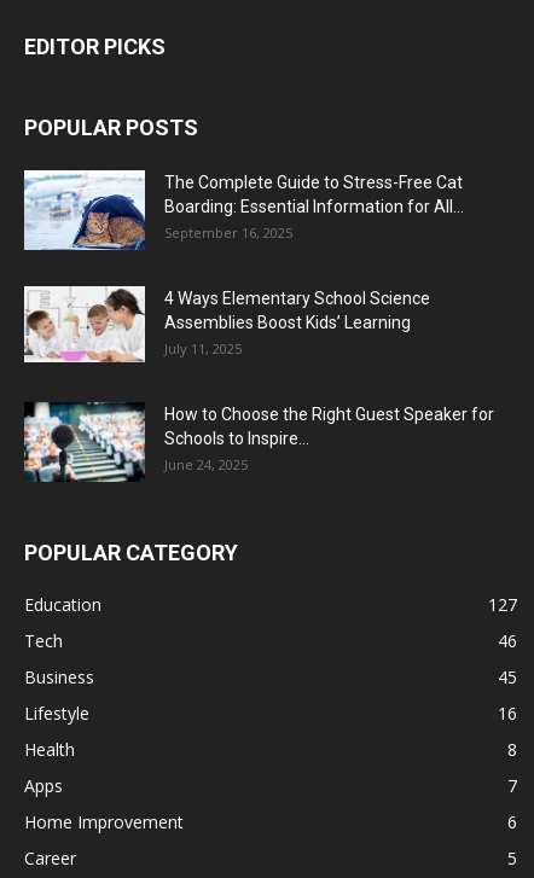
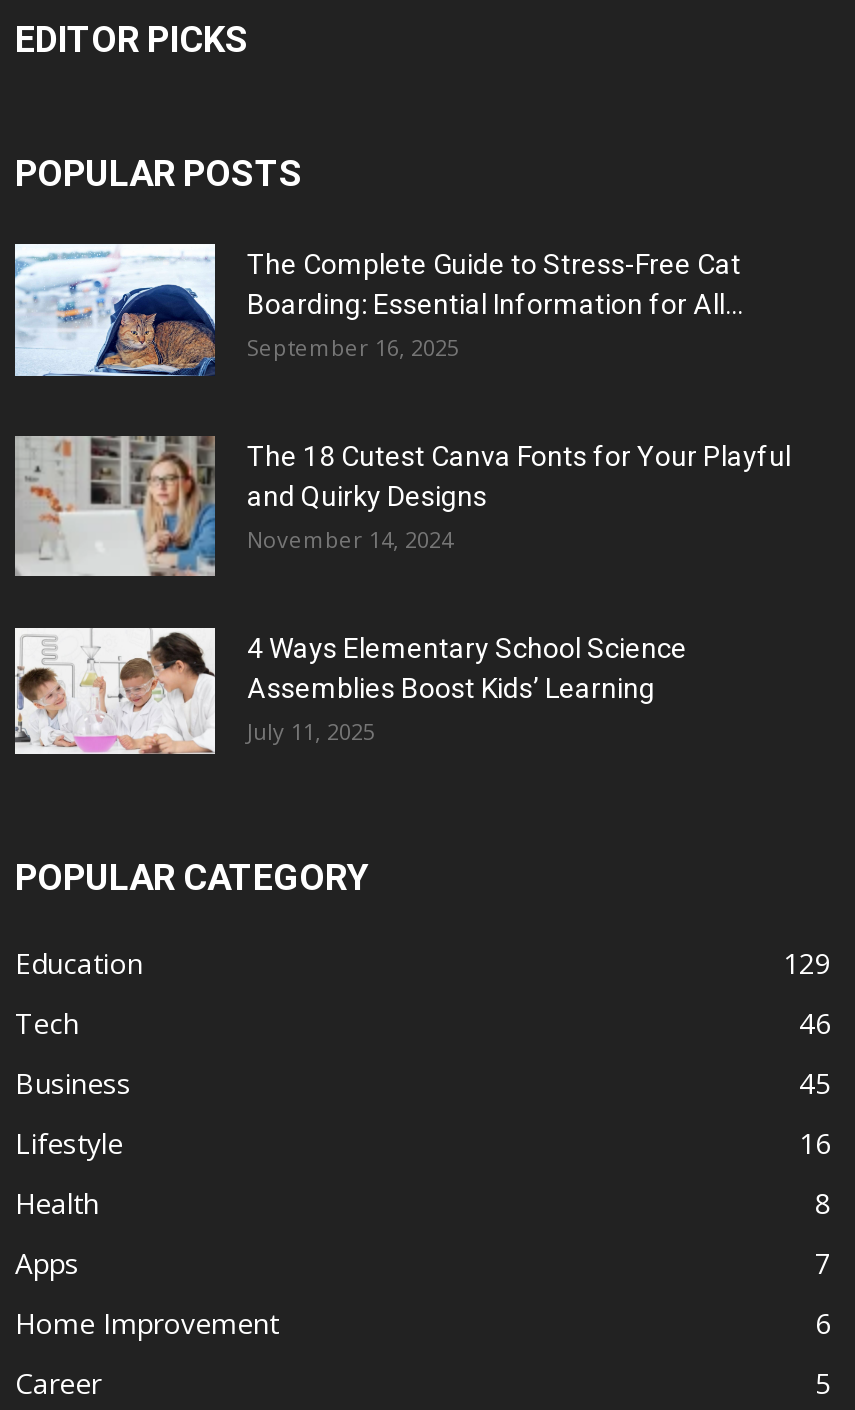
none -> [13,434,791,578] [image] | The 18 Cutest Canva Fonts for Your Playful | and Quirky Designs | November 14, 2024
moved [23,286,430,365] -> [13,628,687,758]: [image] | 4 Ways Elementary School Science | Assemblies Boost Kids’ Learning | July 11, 2025
[23,401,494,483] [image] | How to Choose the Right Guest Speaker for | Schools to Inspire... | June 24, 2025 -> none
[488,592,517,615] 127 -> [783,943,831,981] 129

